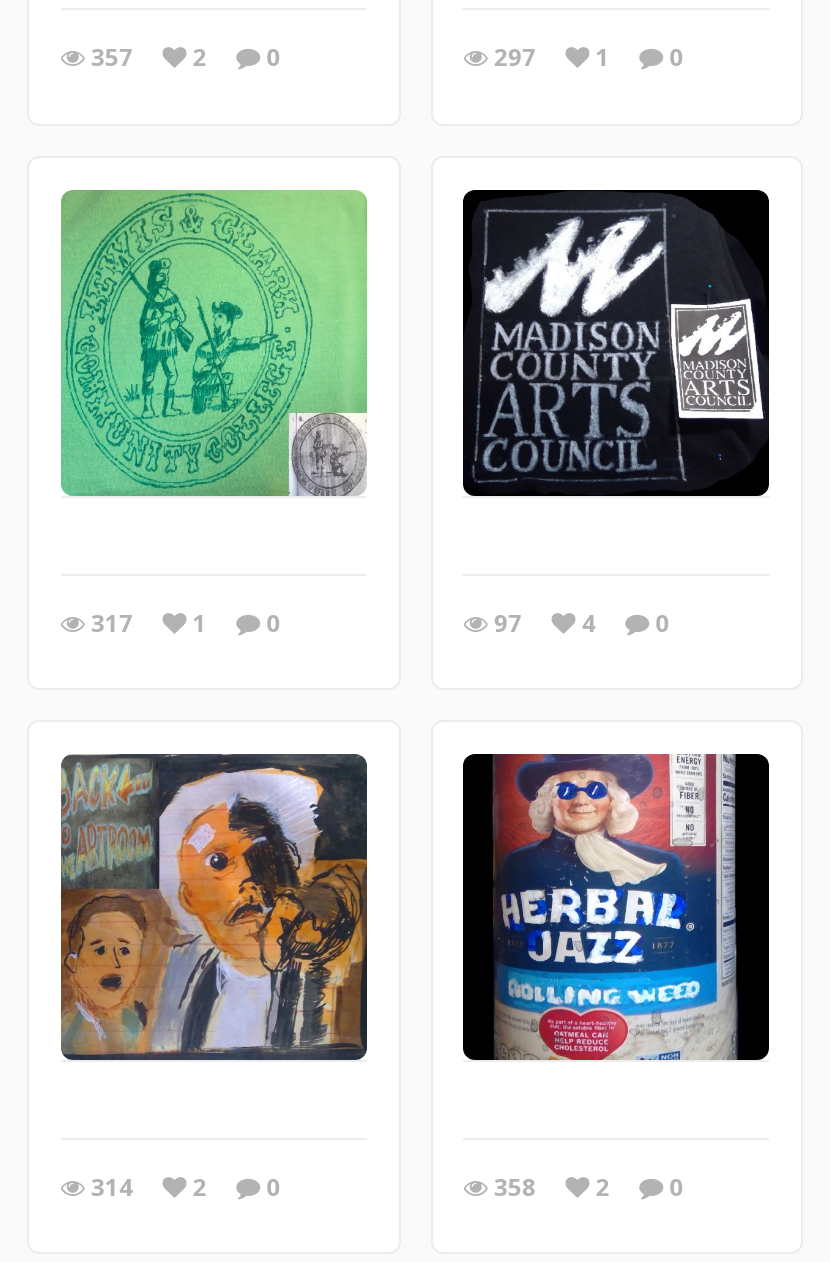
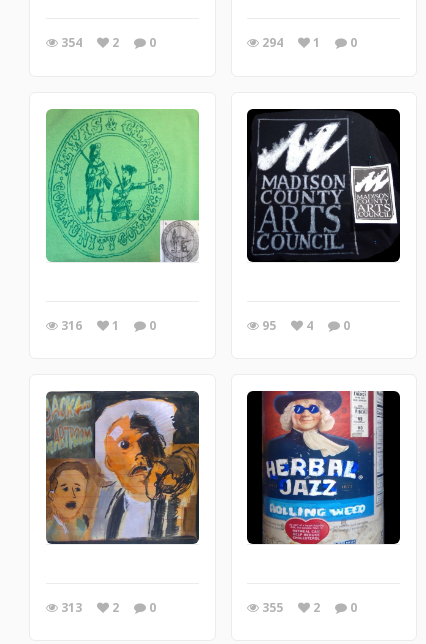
[85,41,280,75] 357 2 0 -> [58,34,156,51] 354 2 0
[488,41,683,75] 297 1 0 -> [259,34,357,51] 294 1 0
[85,605,280,639] 317 1 0 -> [58,316,156,333] 316 1 0
[488,605,669,639] 97 4 0 -> [259,316,350,333] 95 4 0
[85,1169,280,1203] 314 2 0 -> [58,599,156,616] 313 2 0
[488,1169,683,1203] 358 2 0 -> [259,599,357,616] 355 2 0

